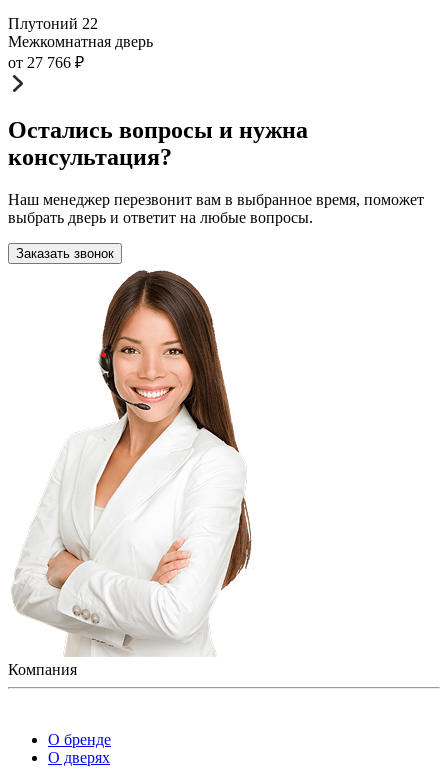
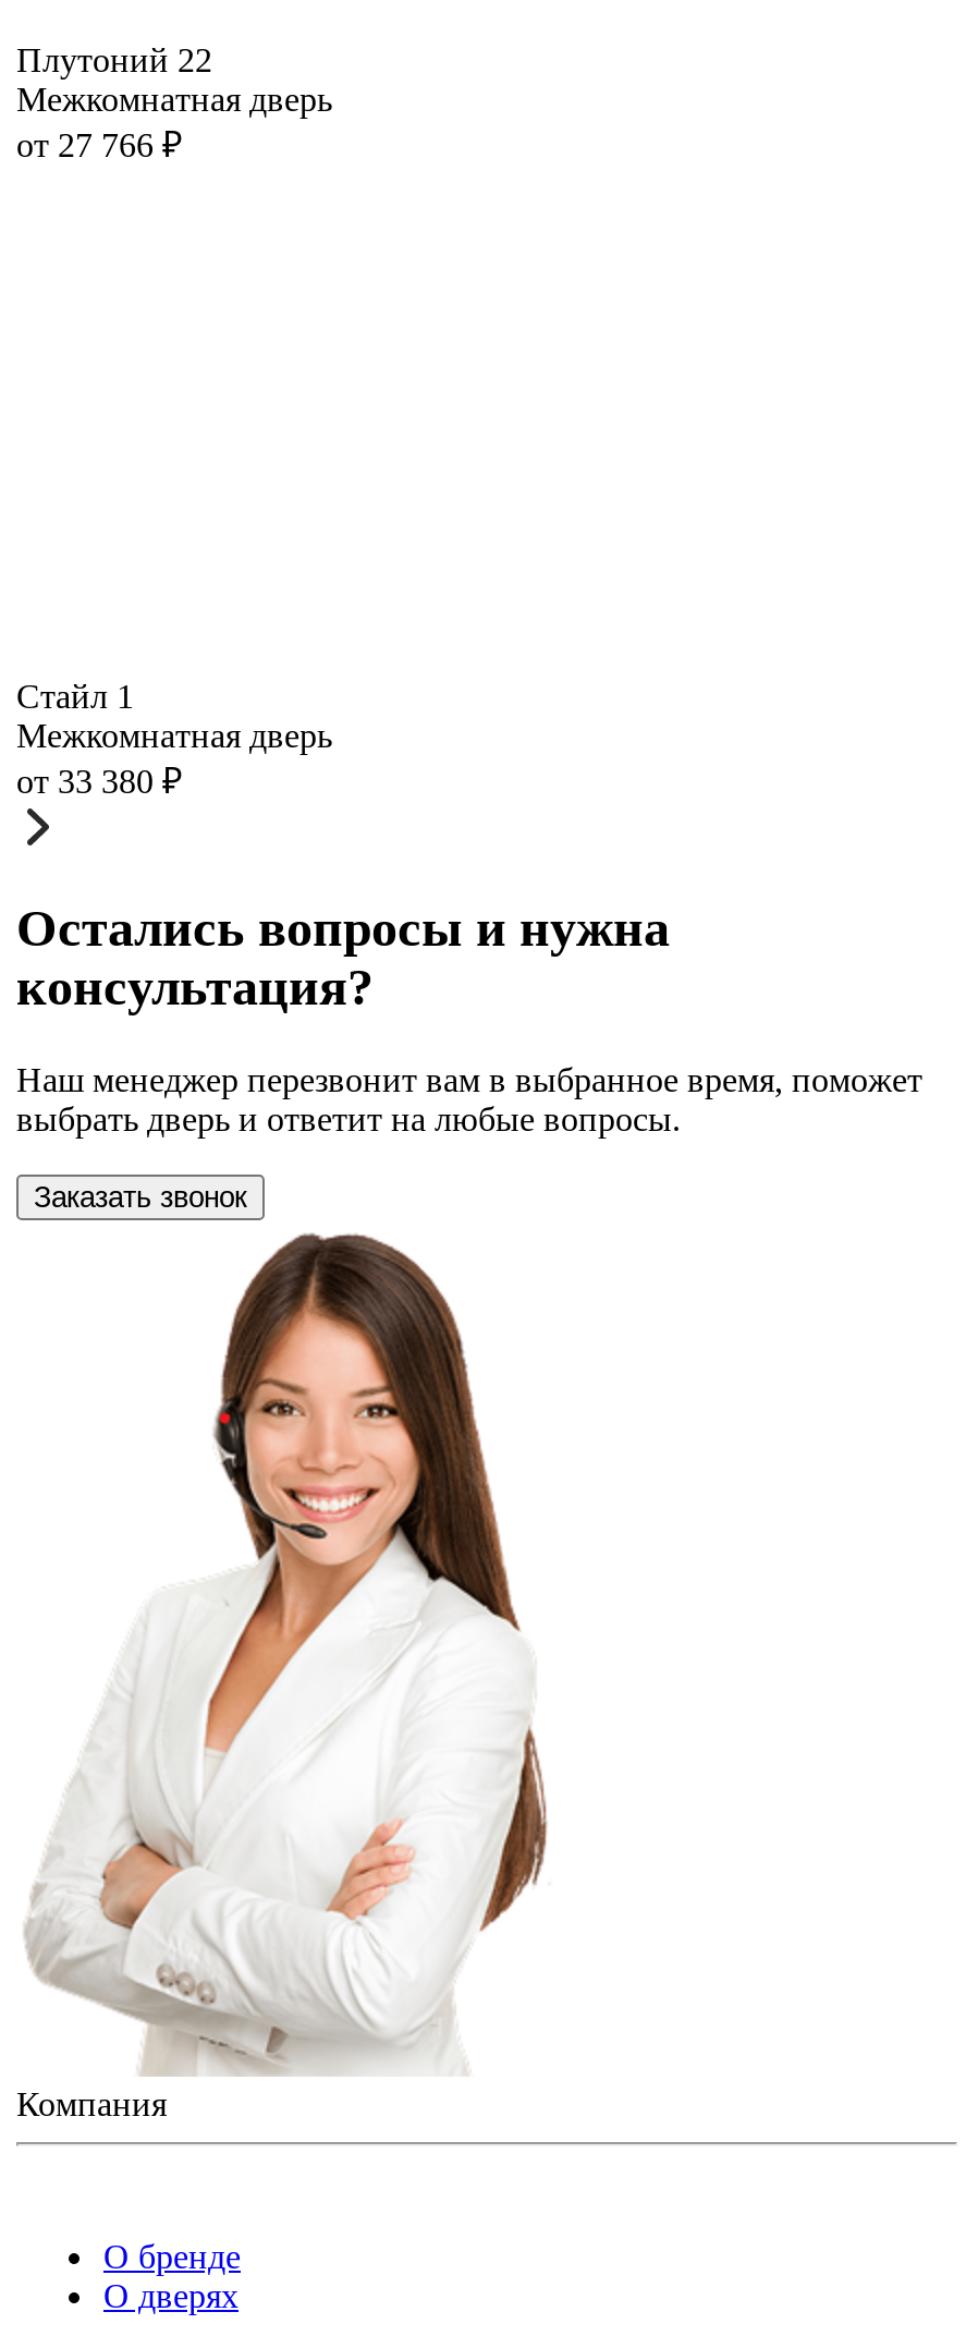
none -> [16,679,332,801] Стайл 1 | Межкомнатная дверь | от 33 380 ₽

